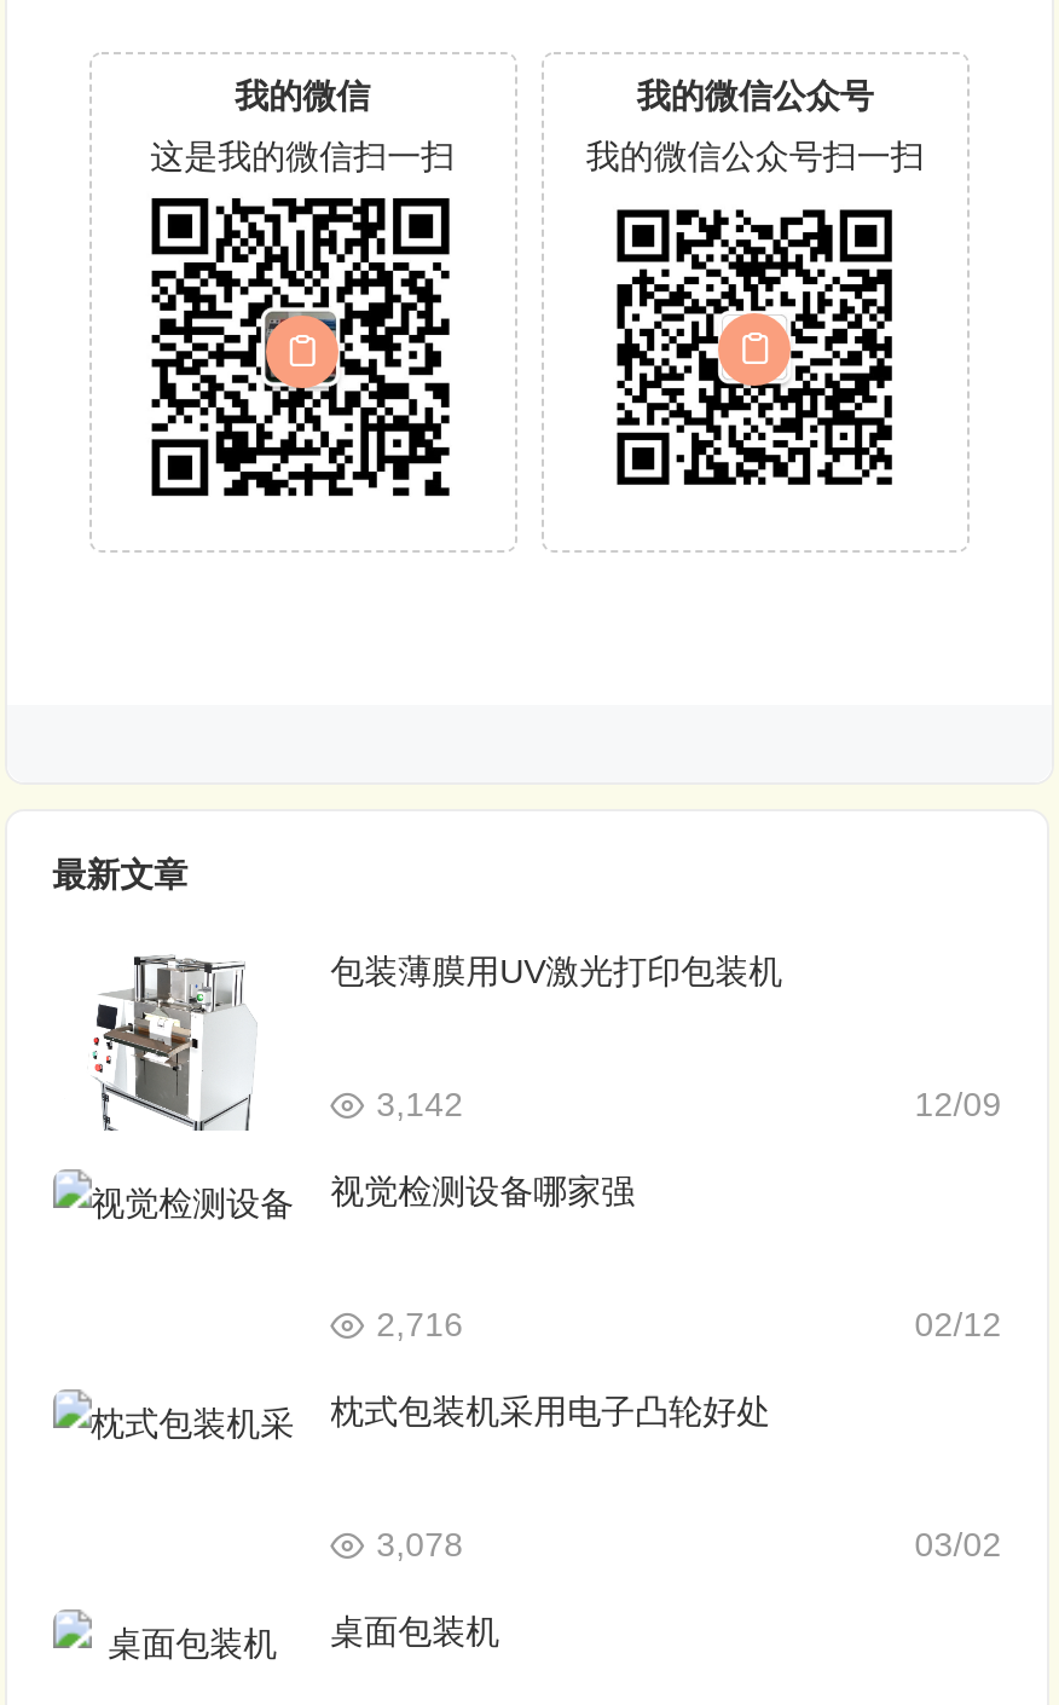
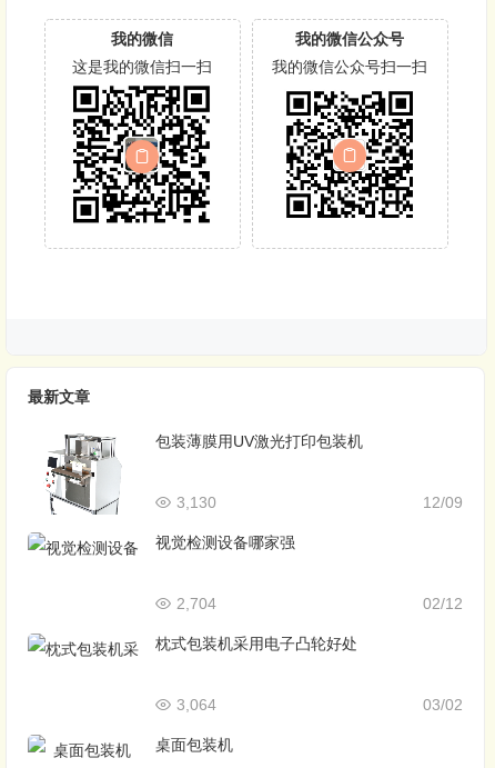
[376,1085,463,1123] 3,142 -> [176,493,216,511] 3,130
[376,1305,463,1343] 2,716 -> [176,595,216,612] 2,704
[376,1525,463,1564] 3,078 -> [176,696,216,714] 3,064

